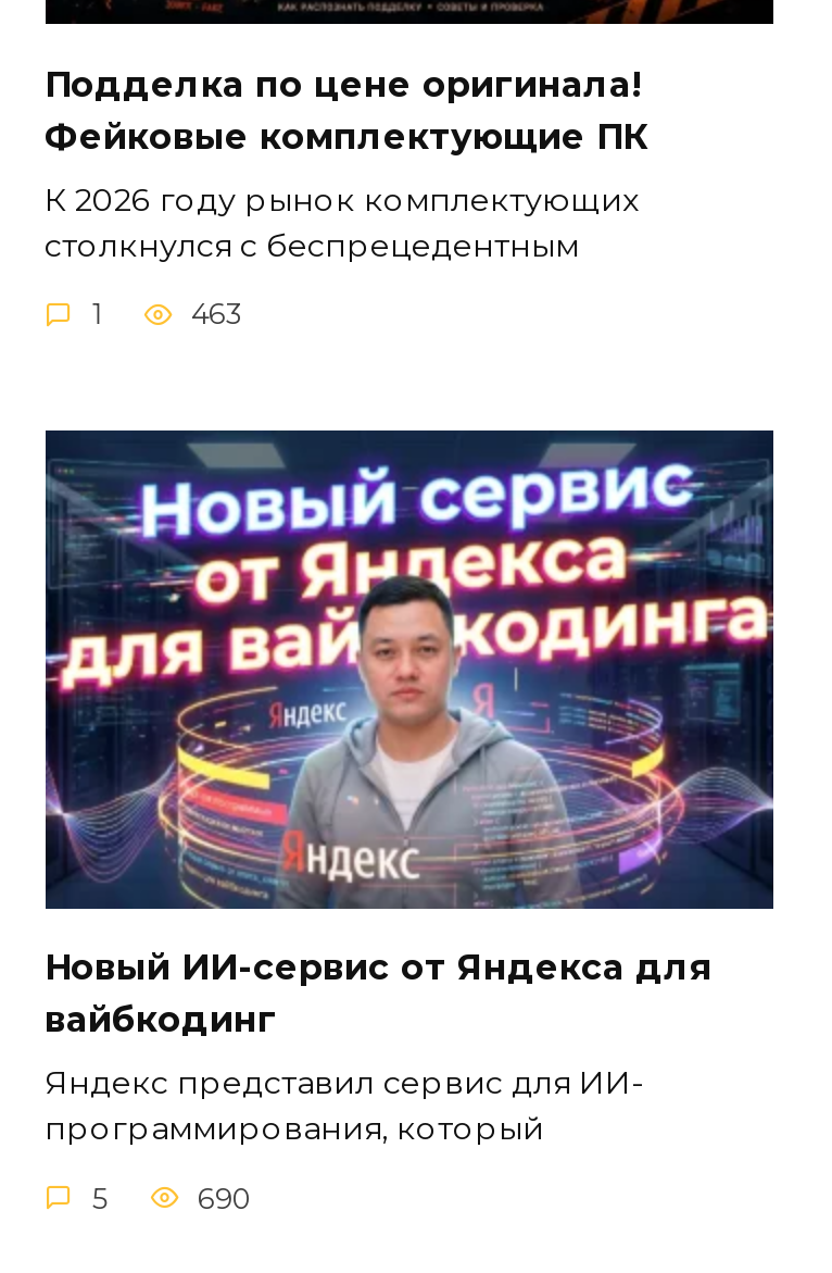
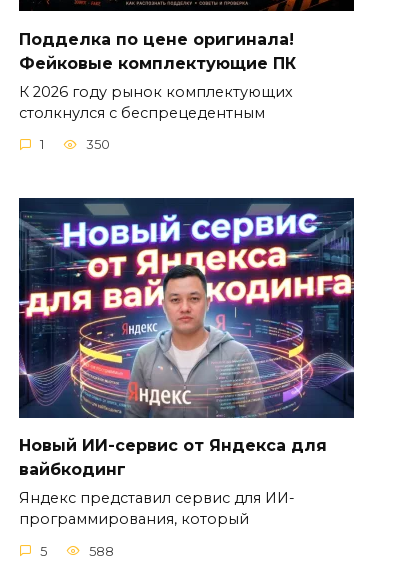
[191,298,243,331] 463 -> [86,137,110,152] 350
[198,1183,252,1215] 690 -> [89,544,114,559] 588

